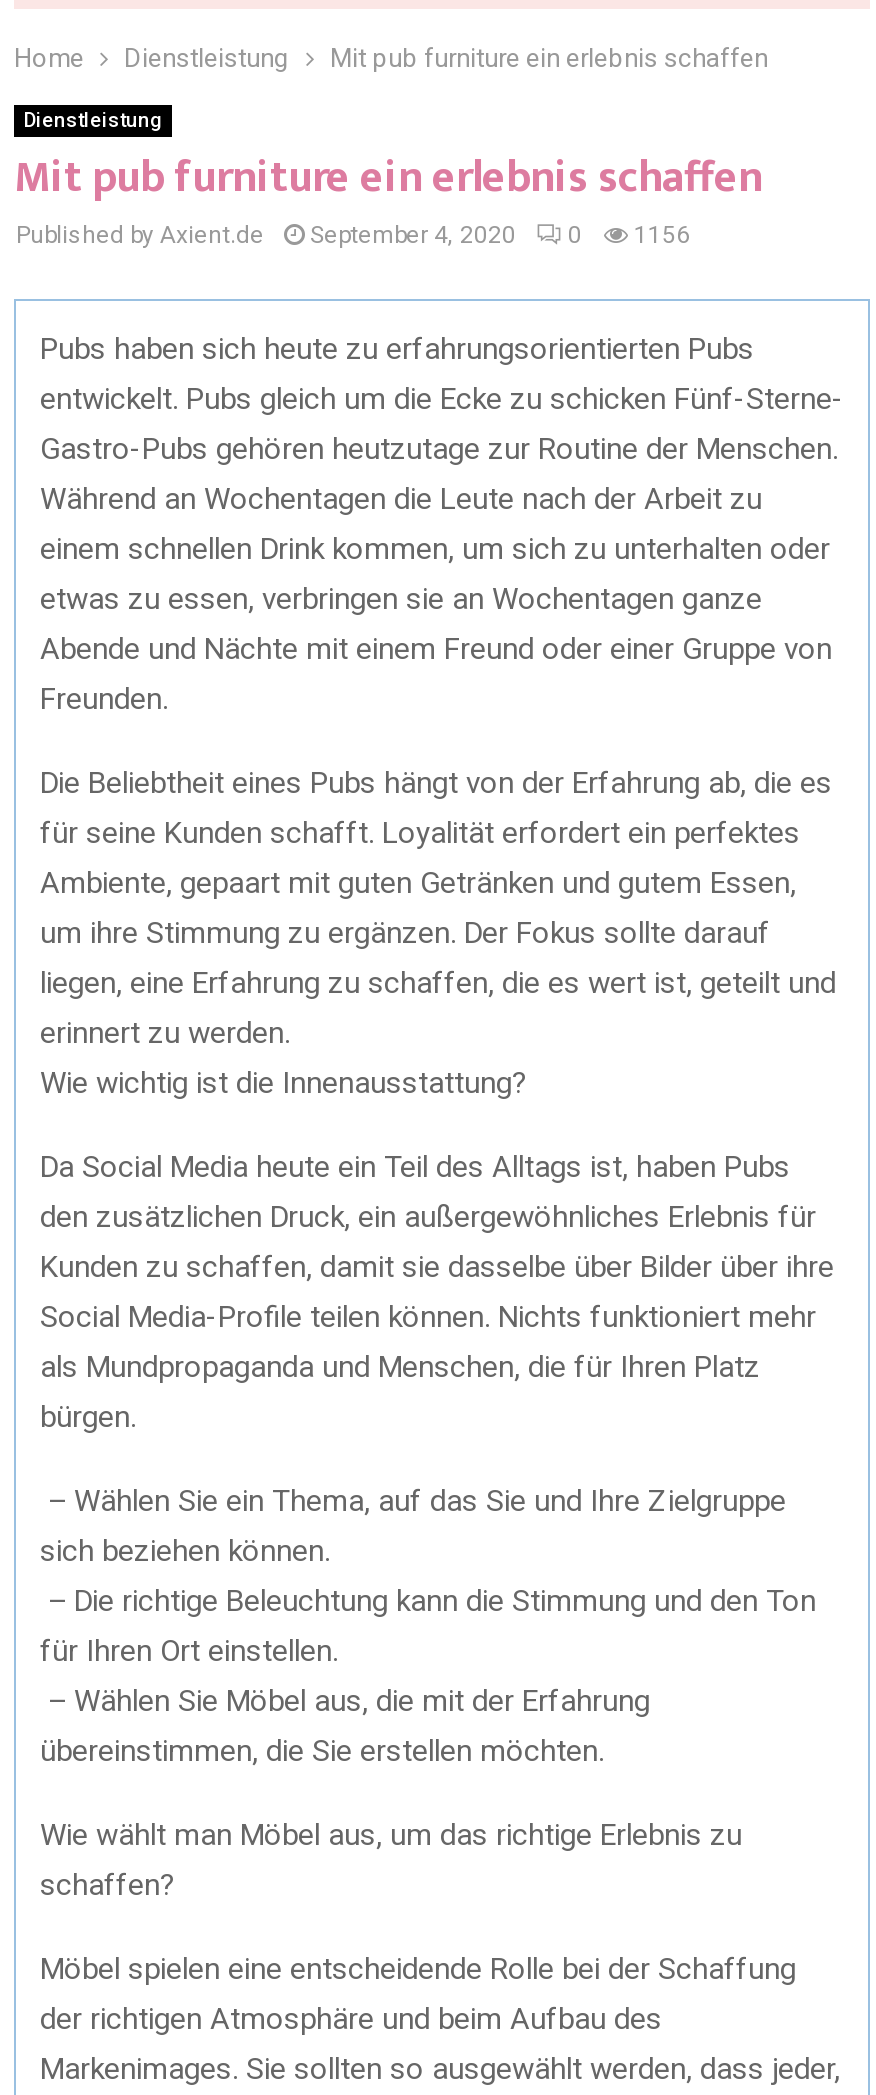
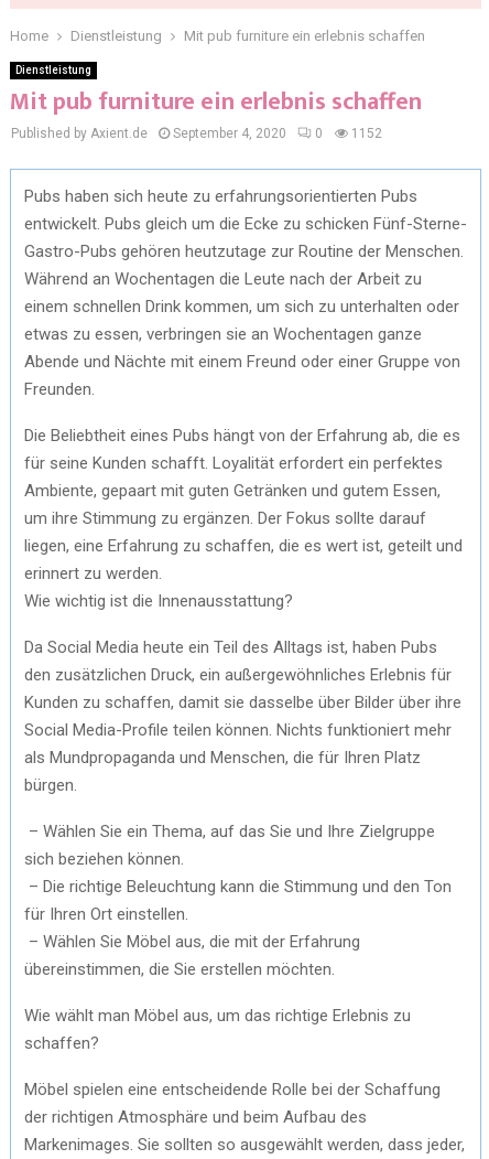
[16,221,690,249] Published by Axient.de September 4, 2020 0 1156 -> [11,126,382,141] Published by Axient.de September 4, 2020 0 1152

